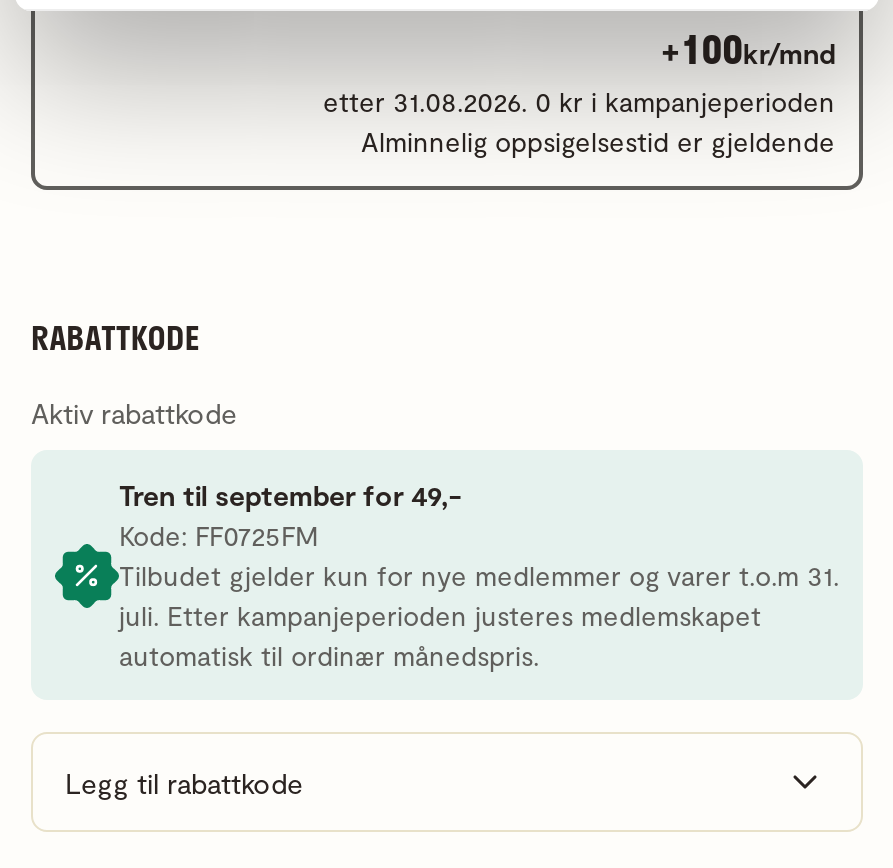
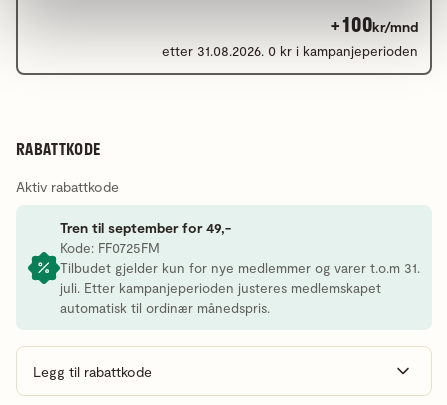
[361,126,835,158] Alminnelig oppsigelsestid er gjeldende -> none

